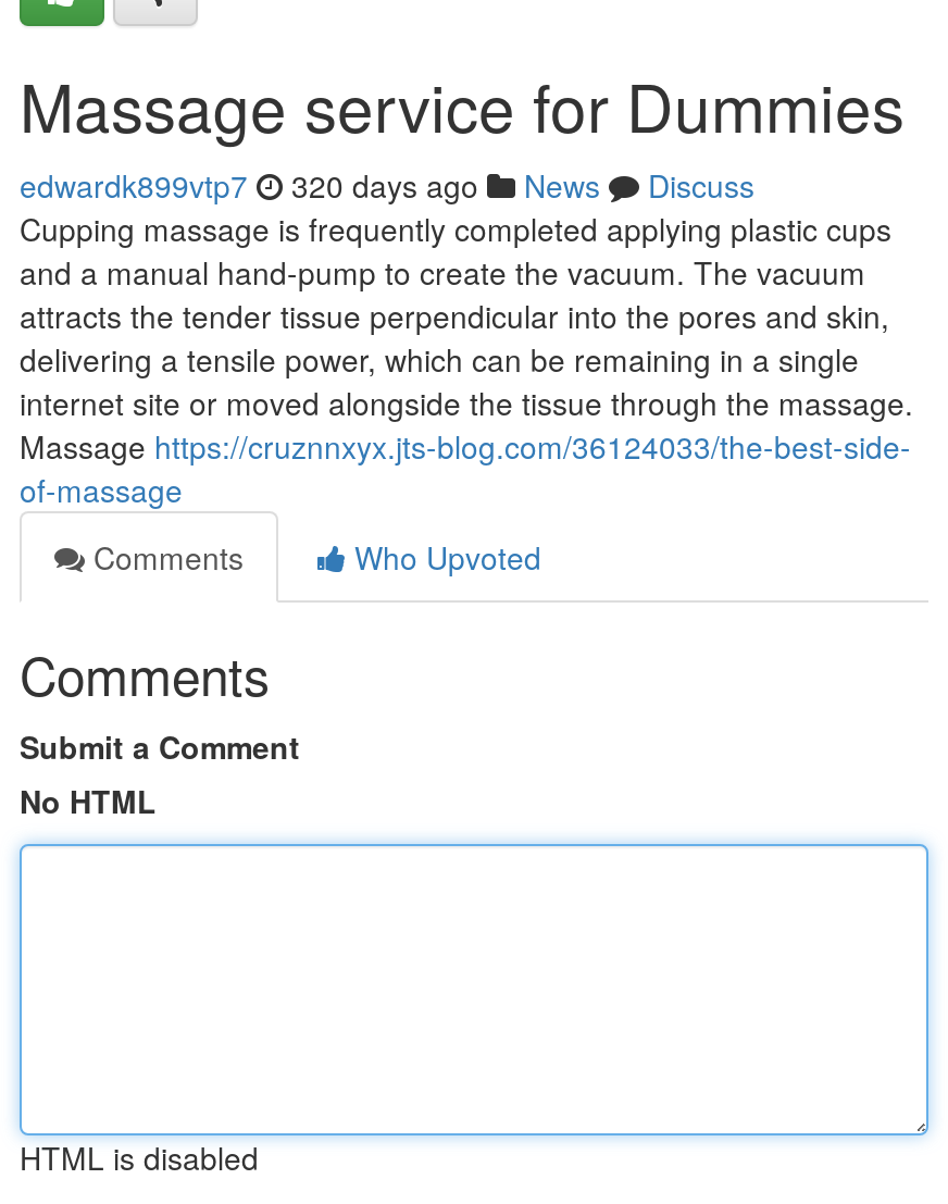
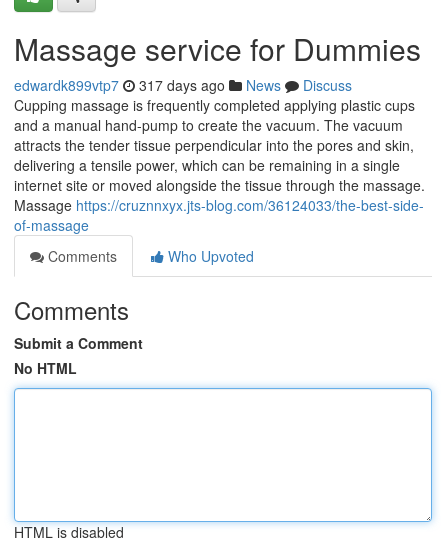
[20,163,754,207] edwardk899vtp7 320 days ago News Discuss -> [14,75,352,95] edwardk899vtp7 317 days ago News Discuss

